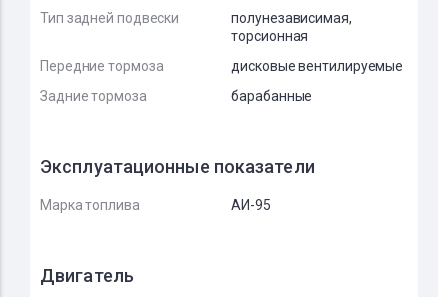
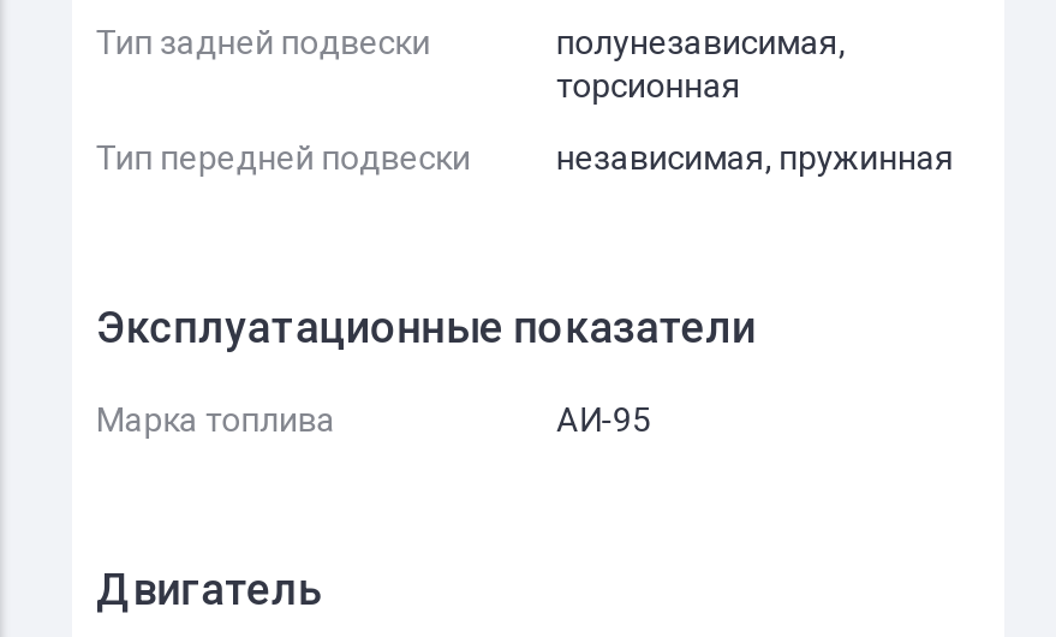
[40,58,403,104] Передние тормоза | дисковые вентилируемые | Задние тормоза | барабанные -> [96,138,954,177] Тип передней подвески | независимая, пружинная

